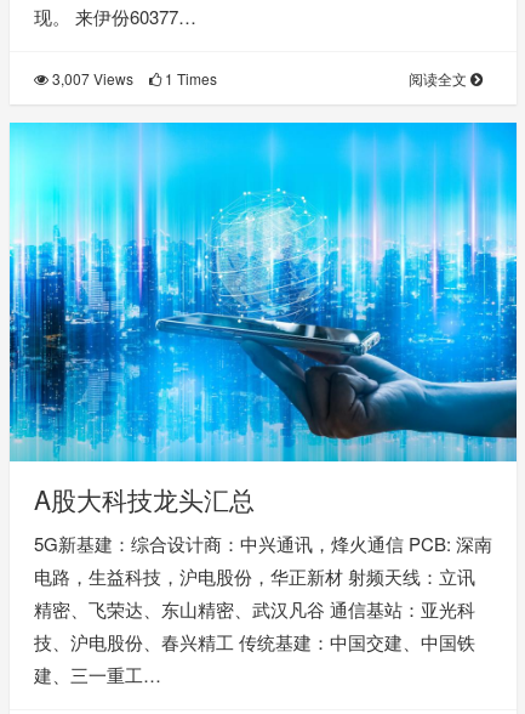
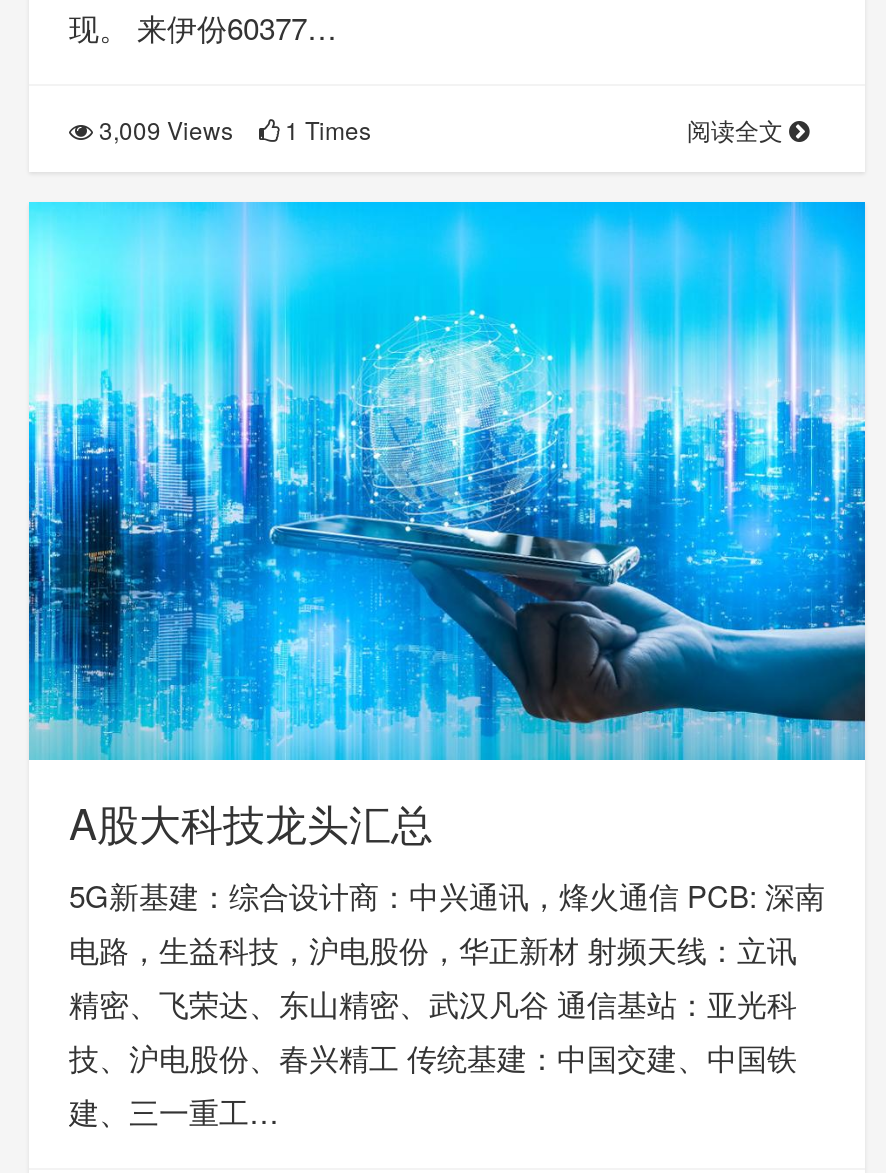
[48,68,217,89] 3,007 Views 1 Times -> [93,112,371,146] 3,009 Views 1 Times

